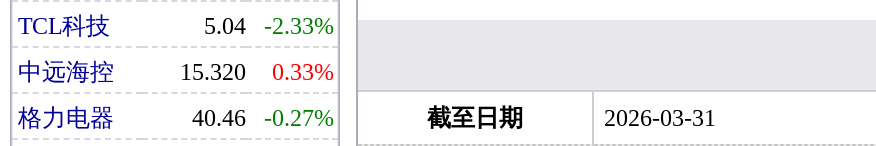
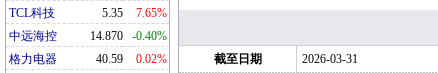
[204,12,246,40] 5.04 -> [102,6,123,20] 5.35
[264,12,334,40] -2.33% -> [136,6,167,20] 7.65%
[180,58,246,86] 15.320 -> [90,29,123,43] 14.870
[272,58,334,86] 0.33% -> [132,29,167,43] -0.40%
[192,104,246,132] 40.46 -> [96,52,123,66] 40.59
[264,104,334,132] -0.27% -> [136,52,167,66] 0.02%

